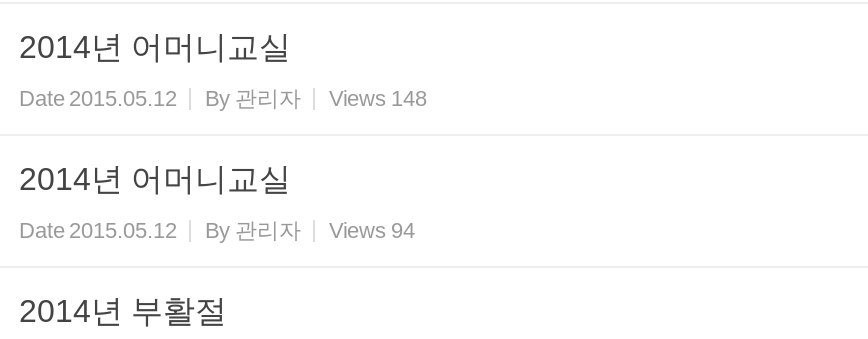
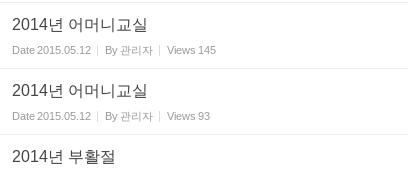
[19,86,427,110] Date 2015.05.12 By 관리자 Views 148 -> [12,44,216,56] Date 2015.05.12 By 관리자 Views 145
[19,218,415,242] Date 2015.05.12 By 관리자 Views 94 -> [12,110,210,122] Date 2015.05.12 By 관리자 Views 93

